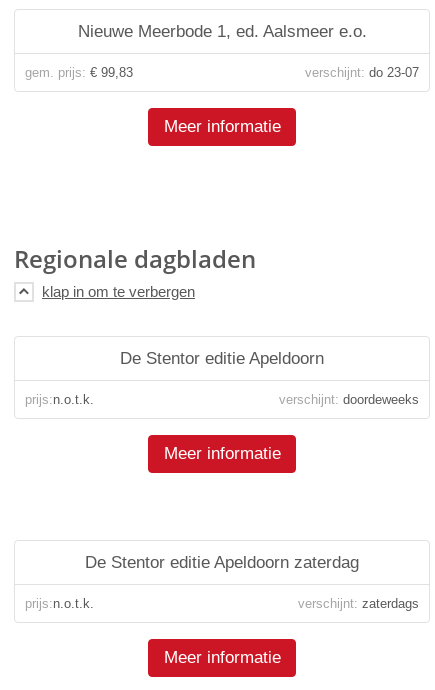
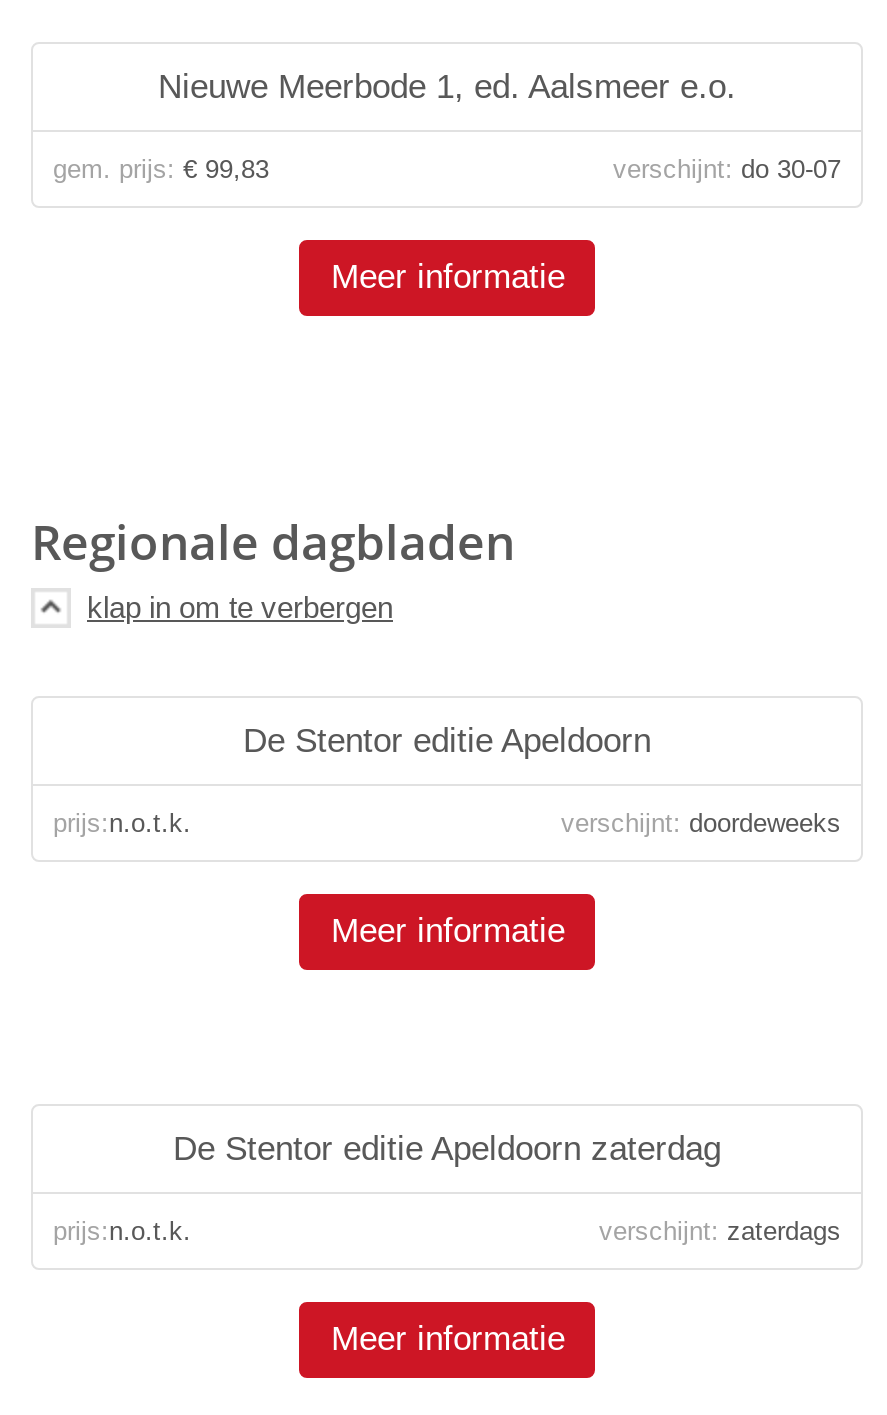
[305,65,419,80] verschijnt: do 23-07 -> [613,154,841,184] verschijnt: do 30-07

